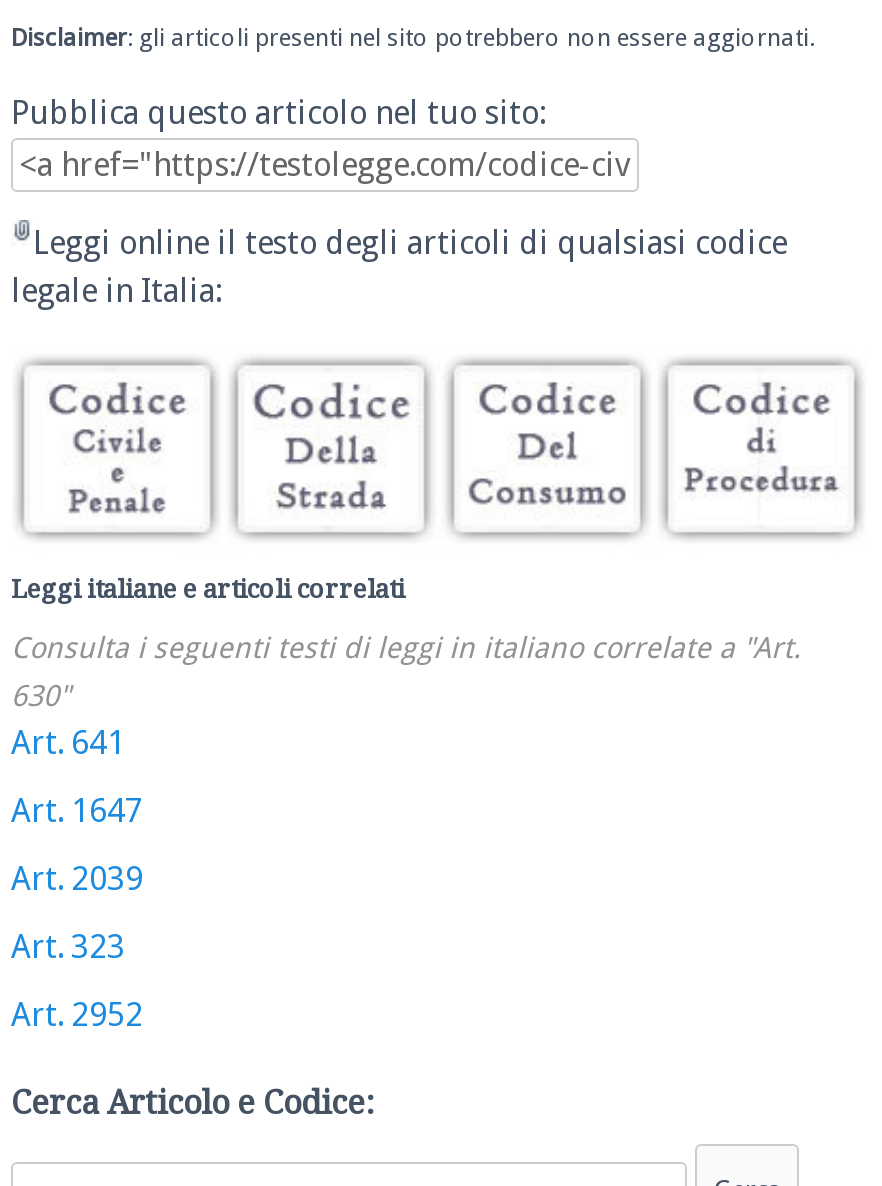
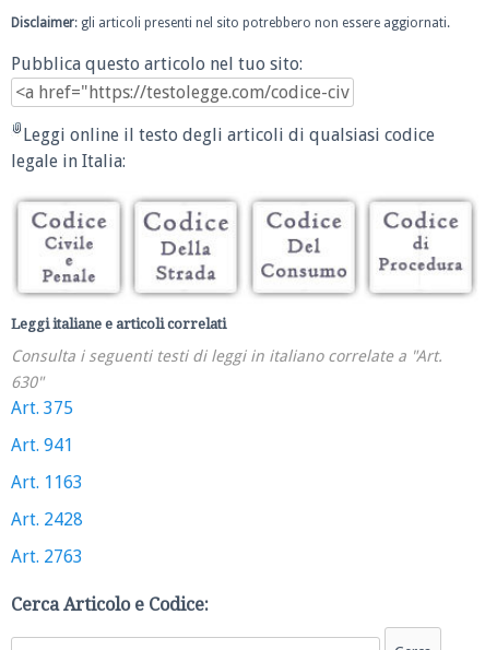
[11,724,125,762] Art. 641 -> [11,398,73,418] Art. 375
[11,792,143,830] Art. 1647 -> [11,435,73,455] Art. 941
[11,860,143,898] Art. 2039 -> [11,472,83,493] Art. 1163
[11,928,125,966] Art. 323 -> [11,509,83,530] Art. 2428
[11,996,143,1034] Art. 2952 -> [11,546,83,567] Art. 2763

